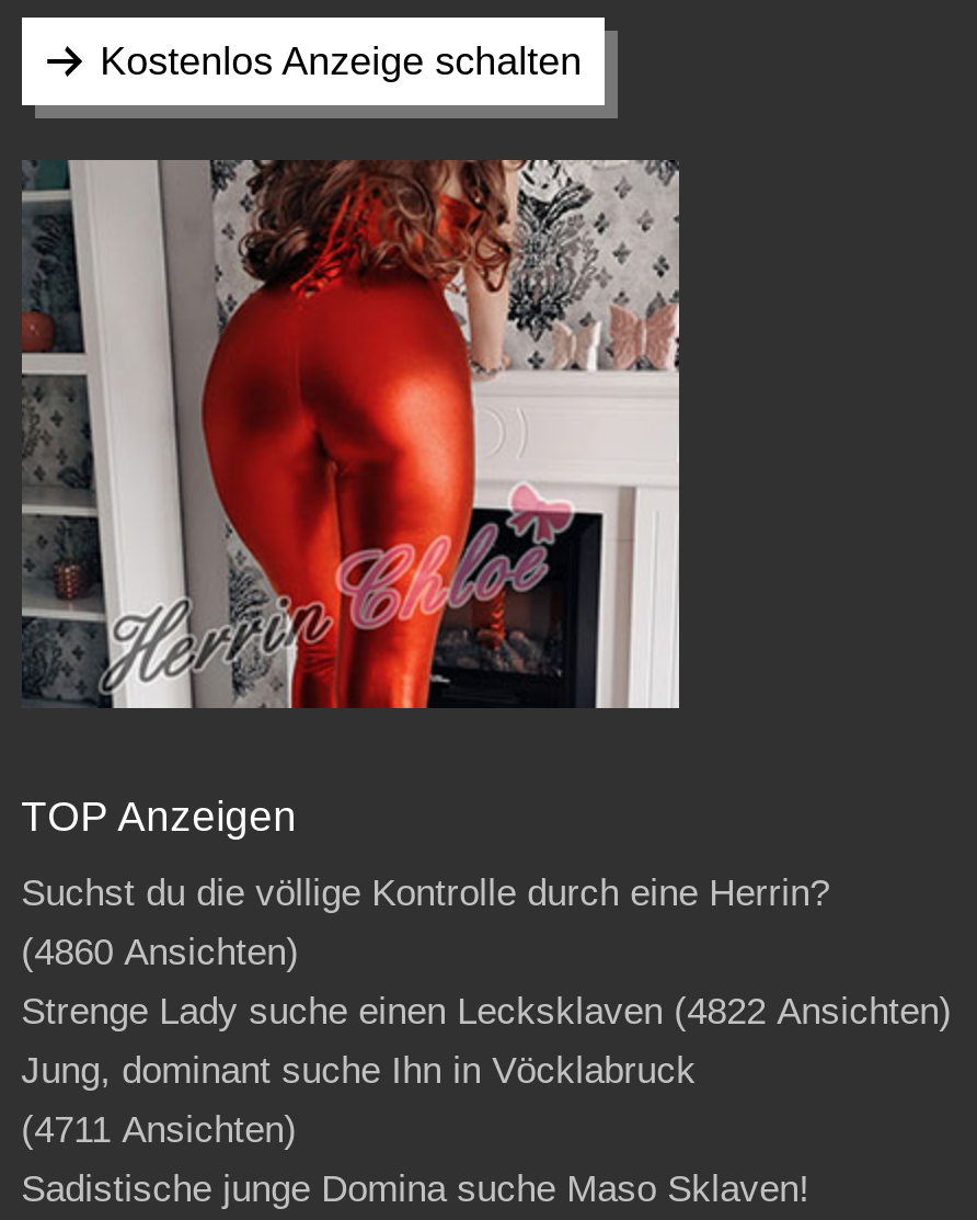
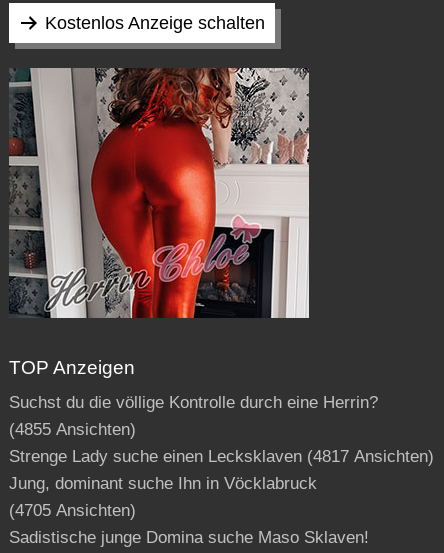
[21,932,299,973] (4860 Ansichten) -> [9,420,136,439] (4855 Ansichten)
[21,991,952,1033] Strenge Lady suche einen Lecksklaven (4822 Ansichten) -> [9,447,434,466] Strenge Lady suche einen Lecksklaven (4817 Ansichten)
[21,1109,297,1151] (4711 Ansichten) -> [9,501,136,520] (4705 Ansichten)

